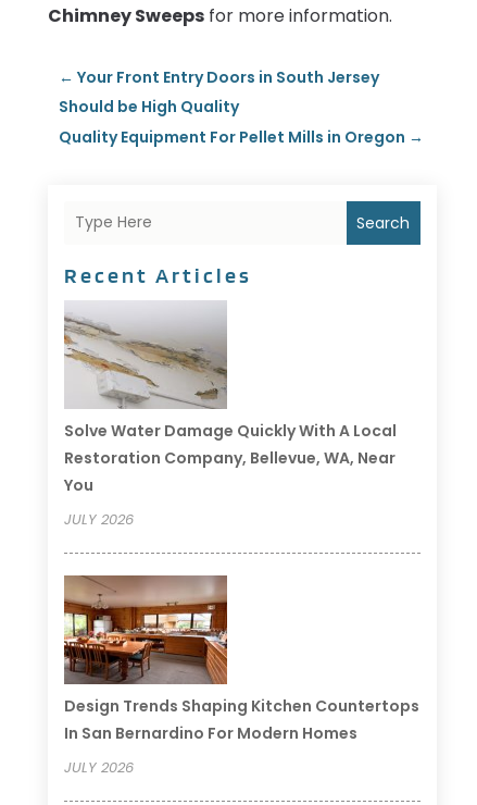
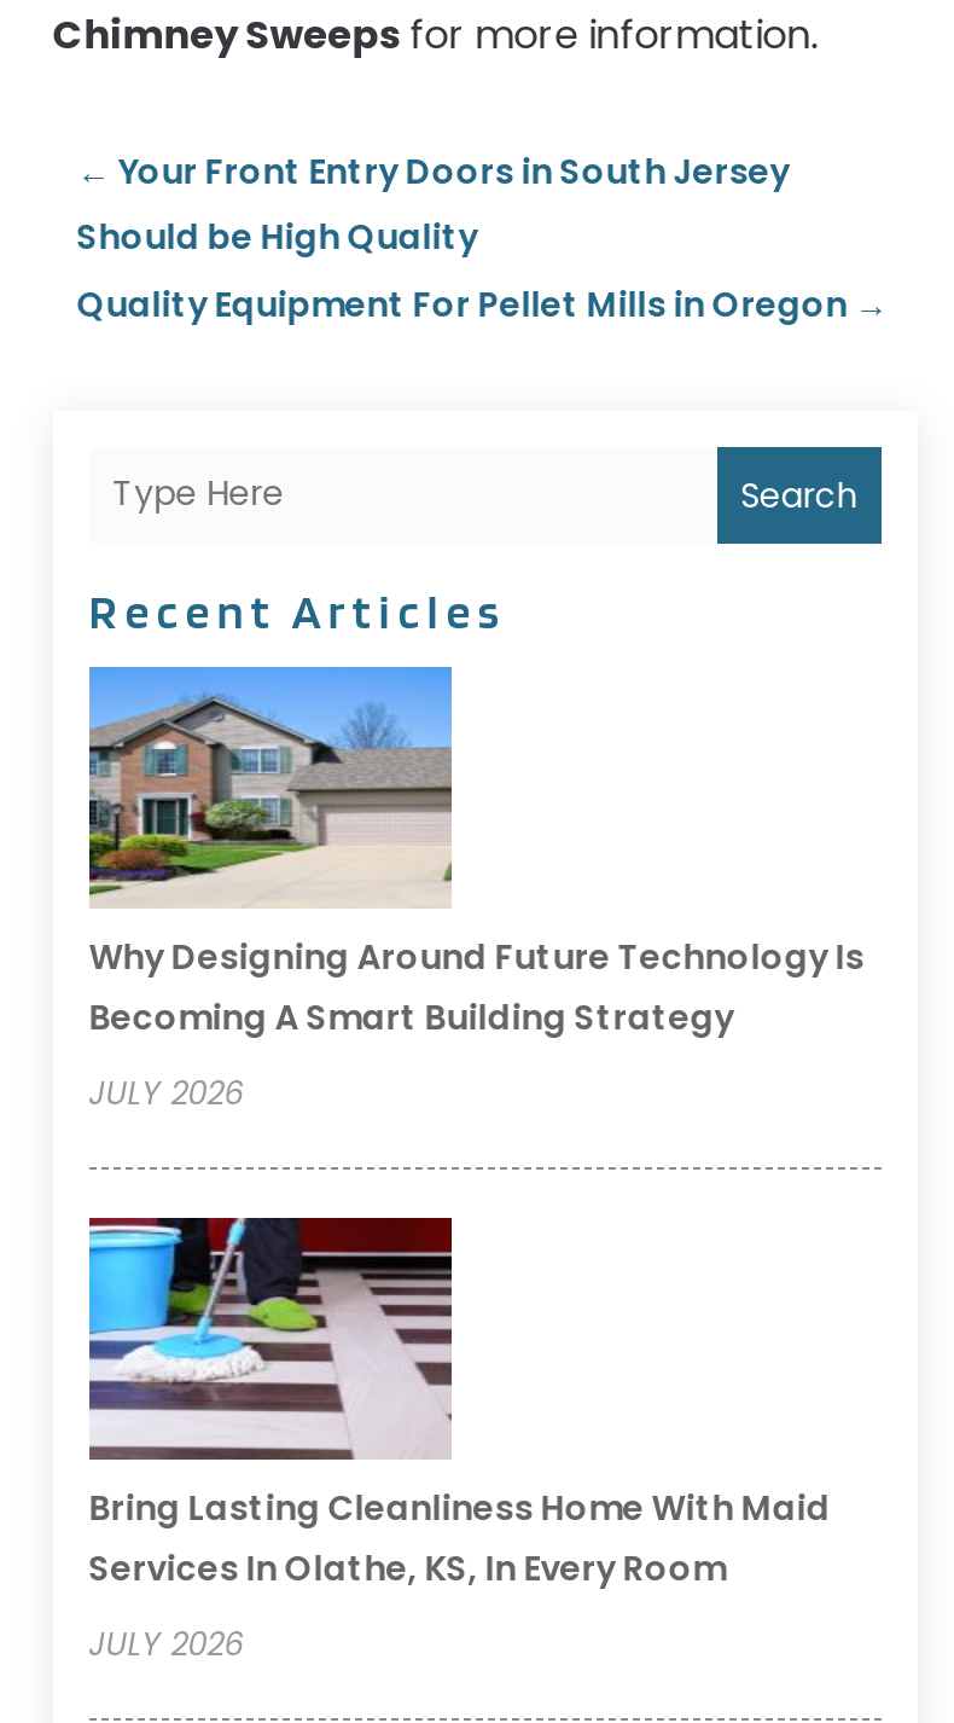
[63,301,396,496] [image] | Solve Water Damage Quickly With A Local | Restoration Company, Bellevue, WA, Near | You -> [87,665,864,1042] [image] | Why Designing Around Future Technology Is | Becoming A Smart Building Strategy
[63,574,419,744] [image] | Design Trends Shaping Kitchen Countertops | In San Bernardino For Modern Homes -> [87,1216,830,1593] [image] | Bring Lasting Cleanliness Home With Maid | Services In Olathe, KS, In Every Room

